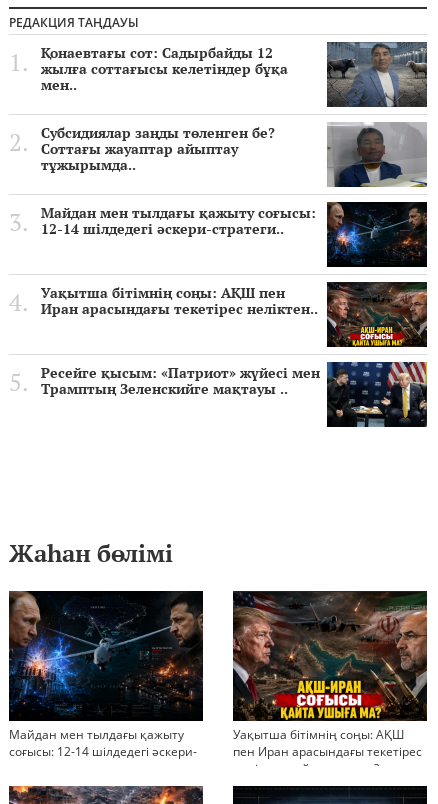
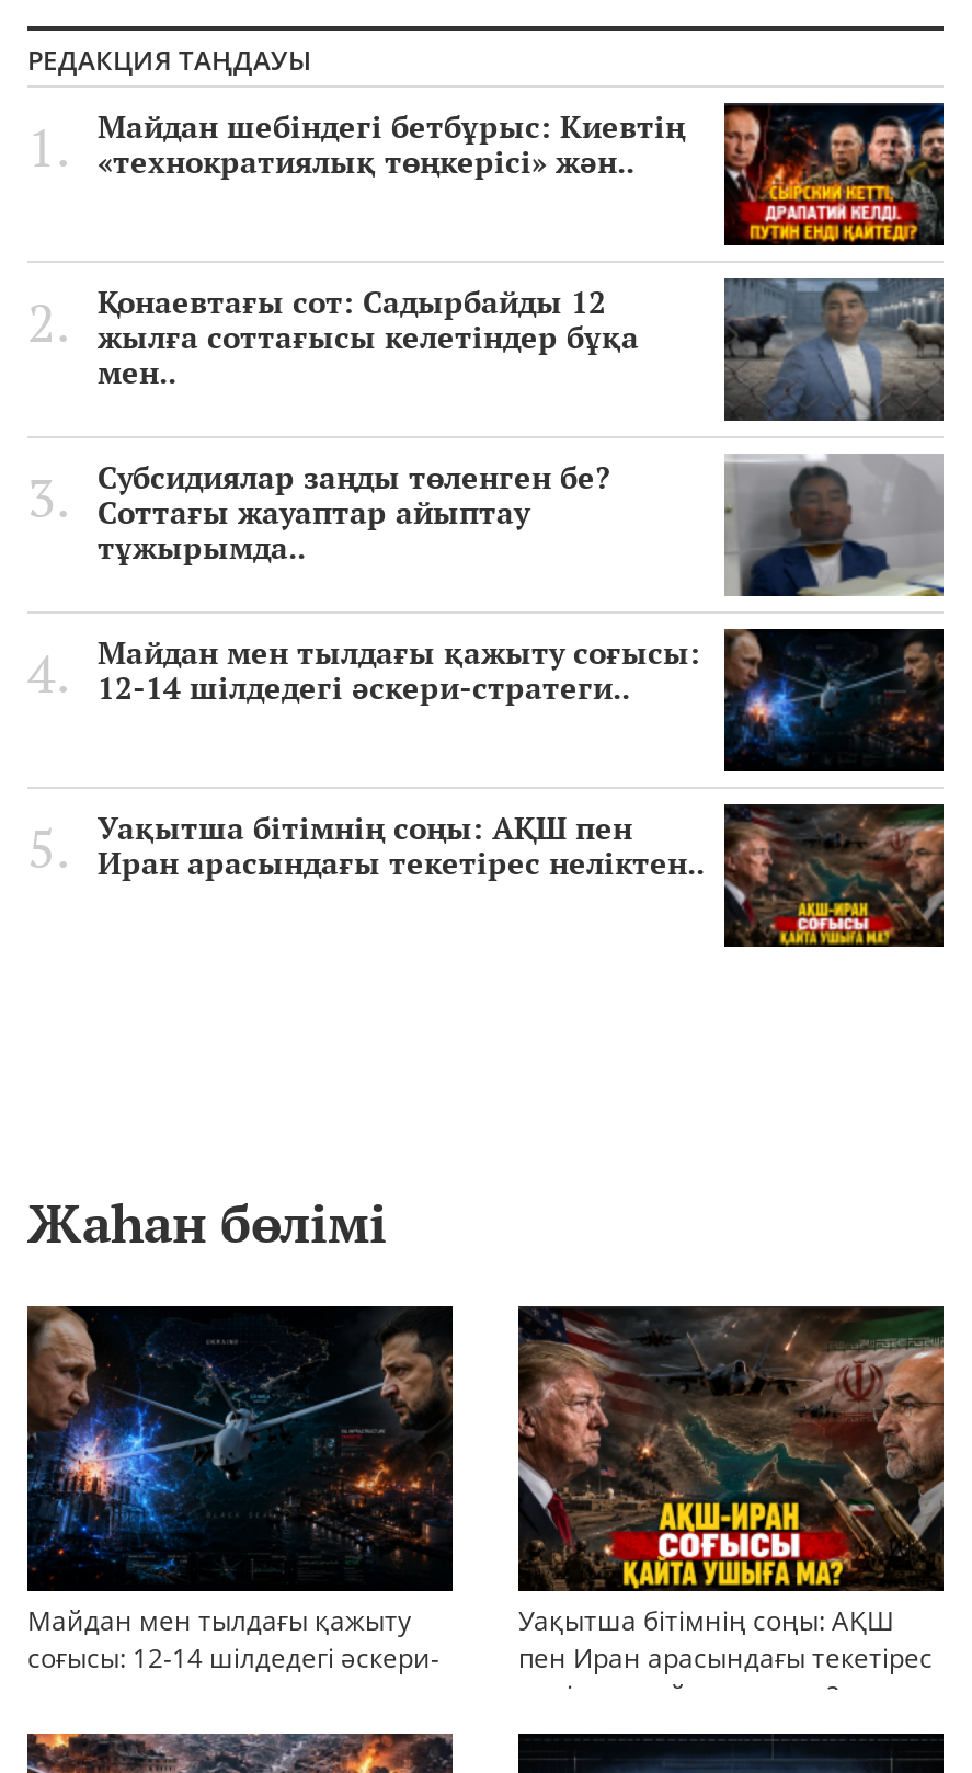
none -> [98,103,944,245] [image] | Майдан шебіндегі бетбұрыс: Киевтің | «технократиялық төңкерісі» жән..
moved [41,41,429,318] -> [98,276,948,883]: [image] | Қонаевтағы сот: Садырбайды 12 | жылға соттағысы келетіндер бұқа | ... | Уақытша бітімнің соңы: АҚШ пен | Иран арасындағы текетірес неліктен..
[41,361,428,428] [image] | Ресейге қысым: «Патриот» жүйесі мен | Трамптың Зеленскийге мақтауы .. -> none

